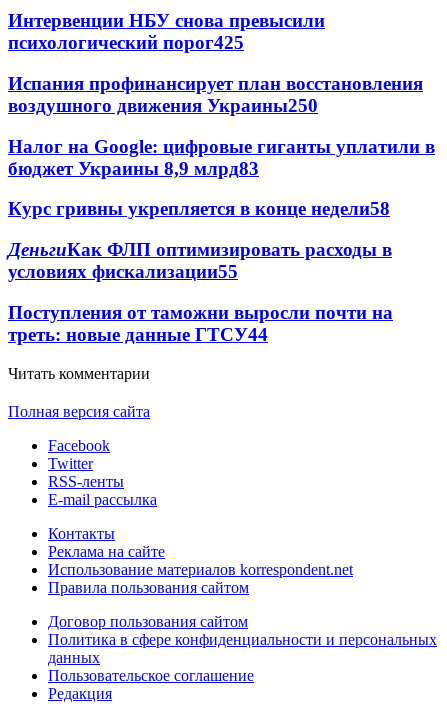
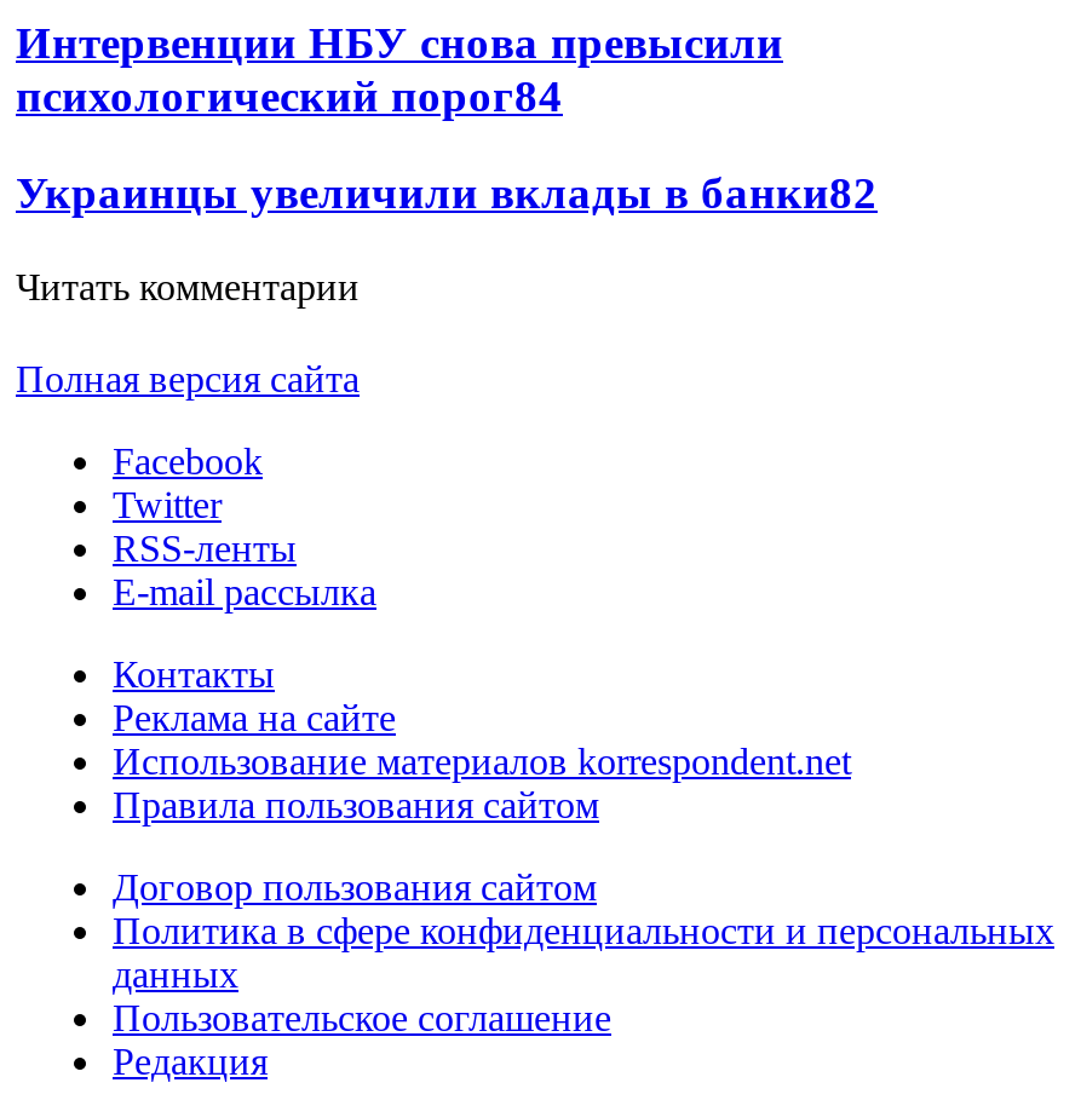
[8,32,435,345] психологический порог425 | Испания профинансирует план восстановления | воздушного движения Украины250 | Налог на Google: цифровые гиганты уплатили в | бюджет Украины 8,9 млрд83 | Курс гривны укрепляется в конце недели58 | ДеньгиКак ФЛП оптимизировать расходы в | условиях фискализации55 | Поступления от таможни выросли почти на | треть: новые данные ГТСУ44 -> [16,69,878,219] психологический порог84 | Украинцы увеличили вклады в банки82

